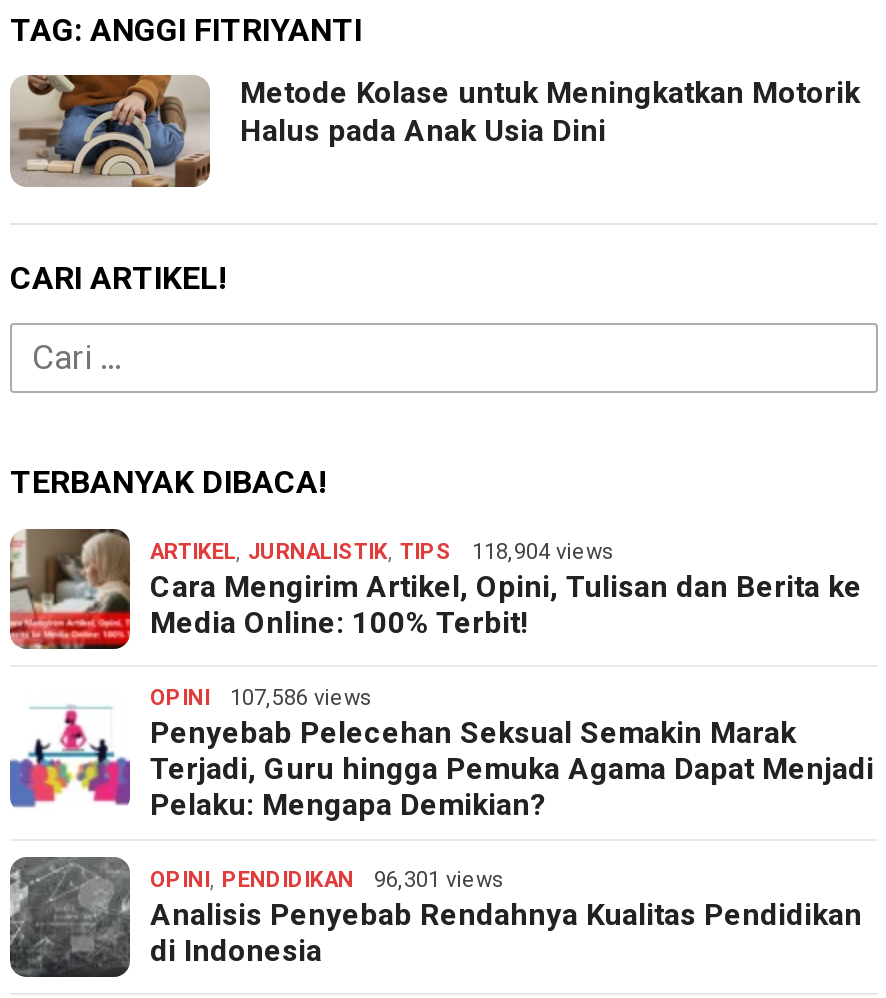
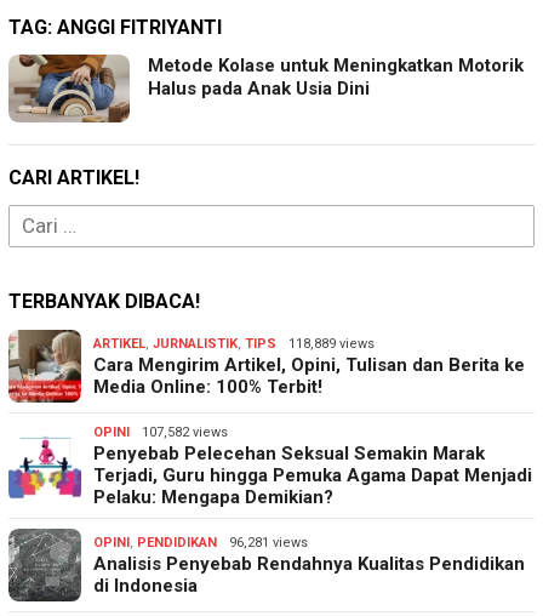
[150,540,614,566] ARTIKEL, JURNALISTIK, TIPS 118,904 views -> [93,336,375,352] ARTIKEL, JURNALISTIK, TIPS 118,889 views
[150,686,372,712] OPINI 107,586 views -> [93,424,228,440] OPINI 107,582 views
[150,868,504,894] OPINI, PENDIDIKAN 96,301 views -> [93,535,308,551] OPINI, PENDIDIKAN 96,281 views

